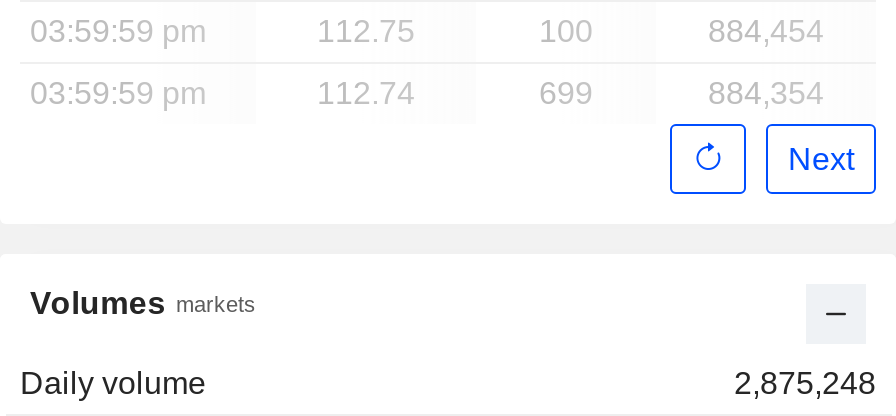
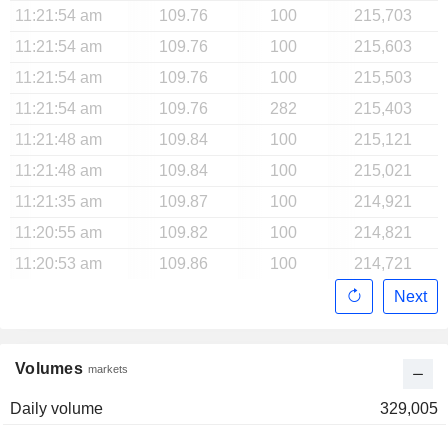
[30,14,415,48] 03:59:59 pm | 112.75 -> [15,7,207,24] 11:21:54 am | 109.76
[30,14,824,110] 884,454 | 03:59:59 pm | 112.74 | 699 | 884,354 -> [15,7,412,272] 215,703 | 11:21:54 am | 109.76 | 100 | 215,603 | 11:21:54 am | 109.76 | 100 | 215,503 | 11:21:54 am | 109.76 | 282 | 215,403 | 11:21:48 am | 109.84 | 100 | 215,121 | 11:21:48 am | 109.84 | 100 | 215,021 | 11:21:35 am | 109.87 | 100 | 214,921 | 11:20:55 am | 109.82 | 100 | 214,821 | 11:20:53 am | 109.86 | 100 | 214,721
[734,366,876,400] 2,875,248 -> [380,400,438,417] 329,005

